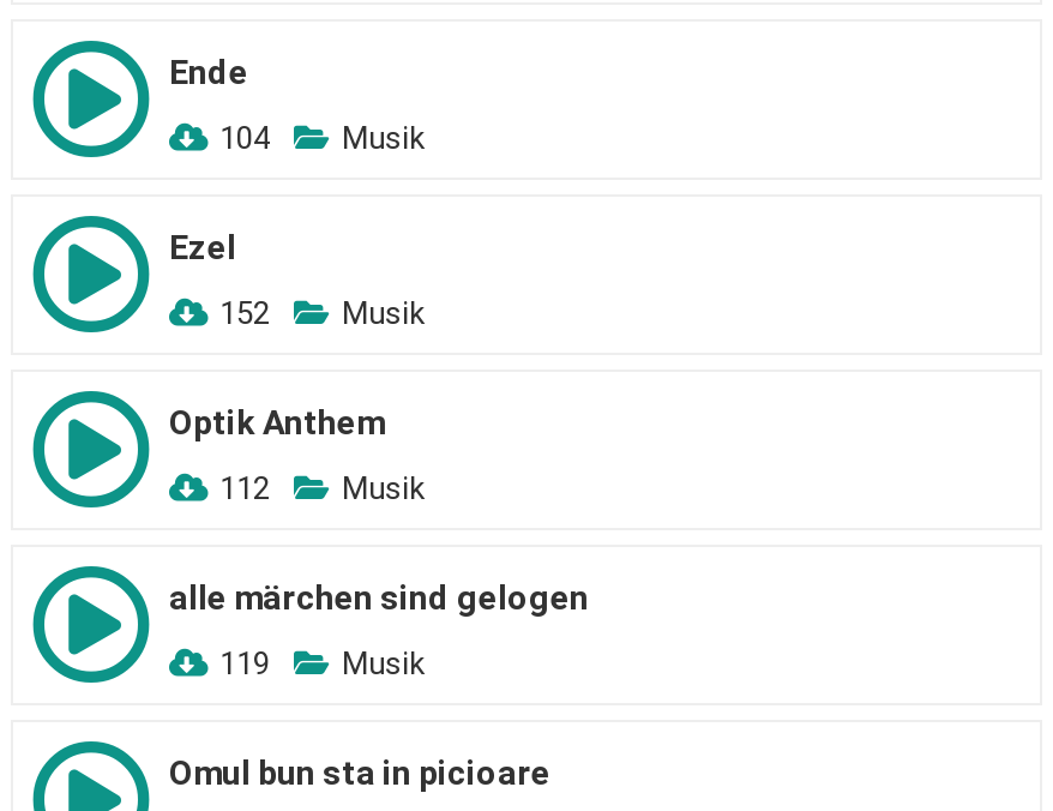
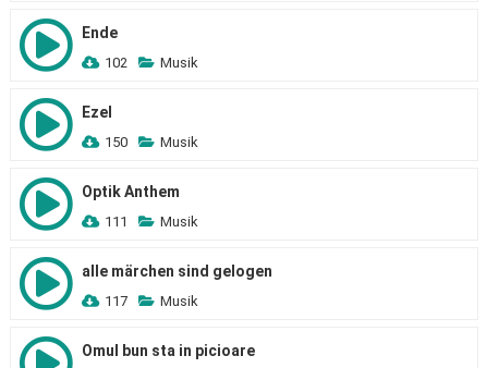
[219,120,426,156] 104 Musik -> [105,54,198,71] 102 Musik
[219,295,426,331] 152 Musik -> [105,134,198,150] 150 Musik
[219,470,426,506] 112 Musik -> [105,213,198,230] 111 Musik
[219,645,426,681] 119 Musik -> [105,293,198,309] 117 Musik

